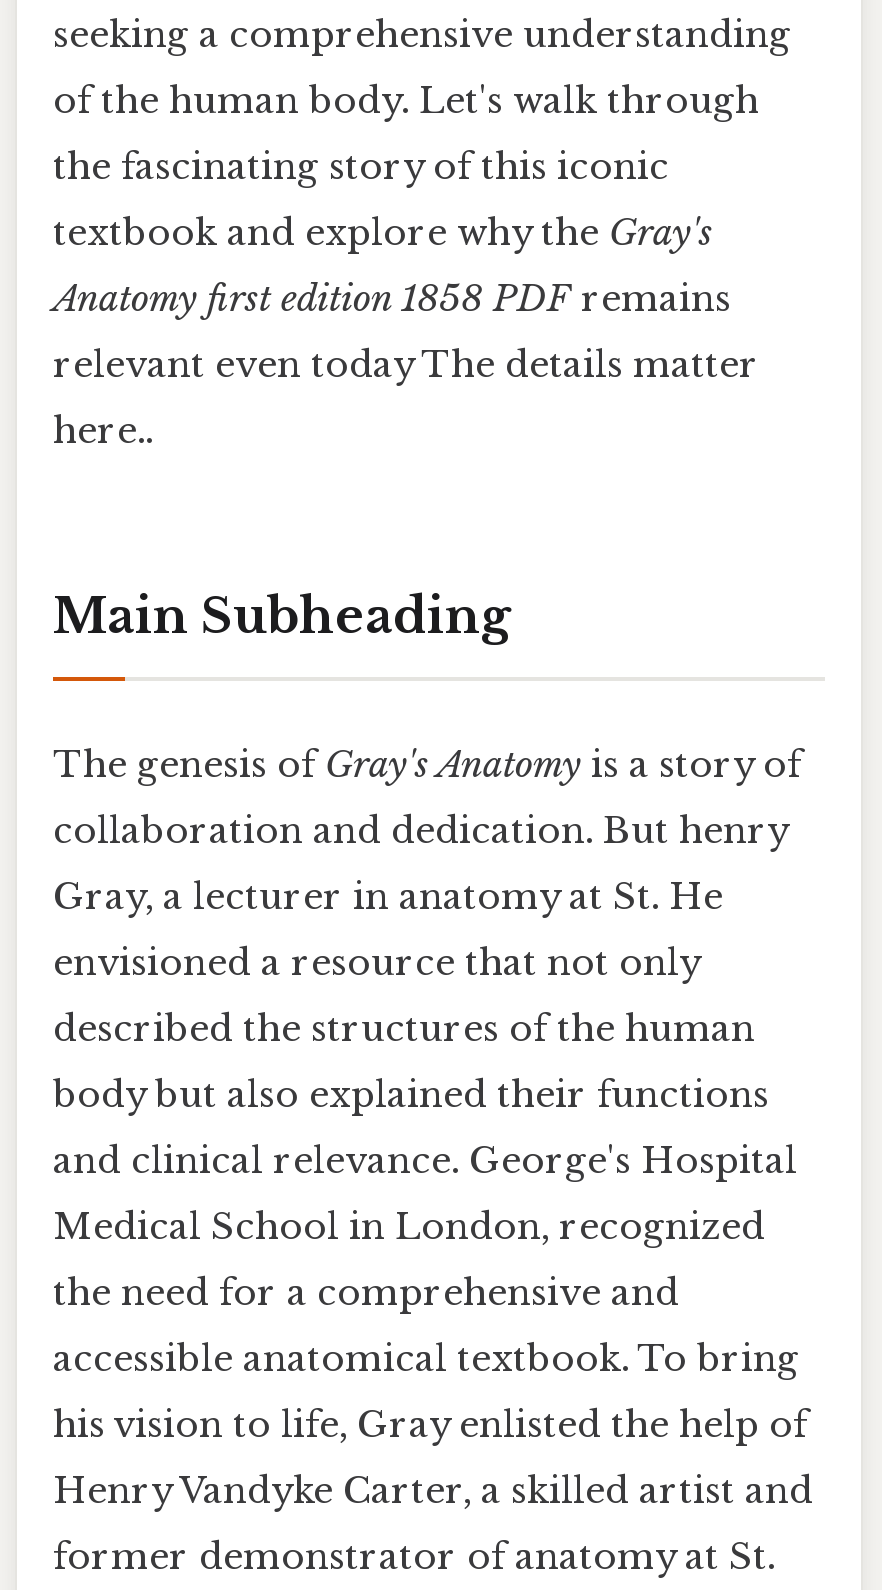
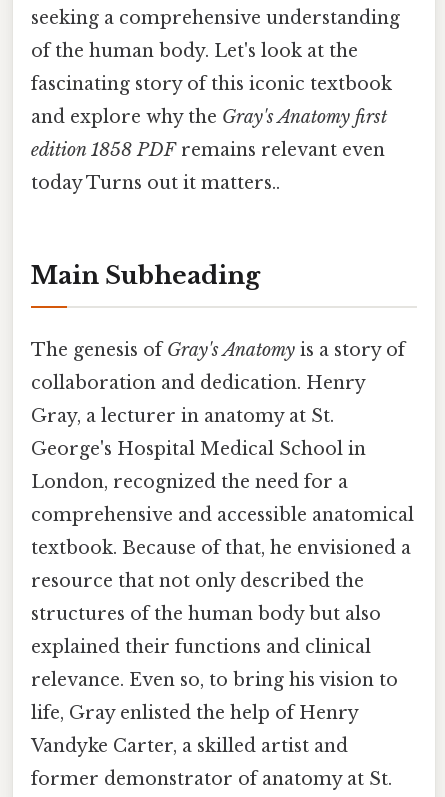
[53,79,759,453] of the human body. Let's walk through | the fascinating story of this iconic | textbook and explore why the Gray's | Anatomy first edition 1858 PDF remains | relevant even today The details matter | here.. -> [31,40,392,194] of the human body. Let's look at the | fascinating story of this iconic textbook | and explore why the Gray's Anatomy first | edition 1858 PDF remains relevant even | today Turns out it matters..
moved [53,587,801,787] -> [31,261,405,361]: Main Subheading | The genesis of Gray's Anatomy is a story of
[53,809,813,1513] collaboration and dedication. But henry | Gray, a lecturer in anatomy at St. He | envisioned a resource that not only | described the structures of the human | body but also explained their functions | and clinical relevance. George's Hospital | Medical School in London, recognized | the need for a comprehensive and | accessible anatomical textbook. To bring | his vision to life, Gray enlisted the help of | Henry Vandyke Carter, a skilled artist and -> [31,372,414,757] collaboration and dedication. Henry | Gray, a lecturer in anatomy at St. | George's Hospital Medical School in | London, recognized the need for a | comprehensive and accessible anatomical | textbook. Because of that, he envisioned a | resource that not only described the | structures of the human body but also | explained their functions and clinical | relevance. Even so, to bring his vision to | life, Gray enlisted the help of Henry | Vandyke Carter, a skilled artist and

